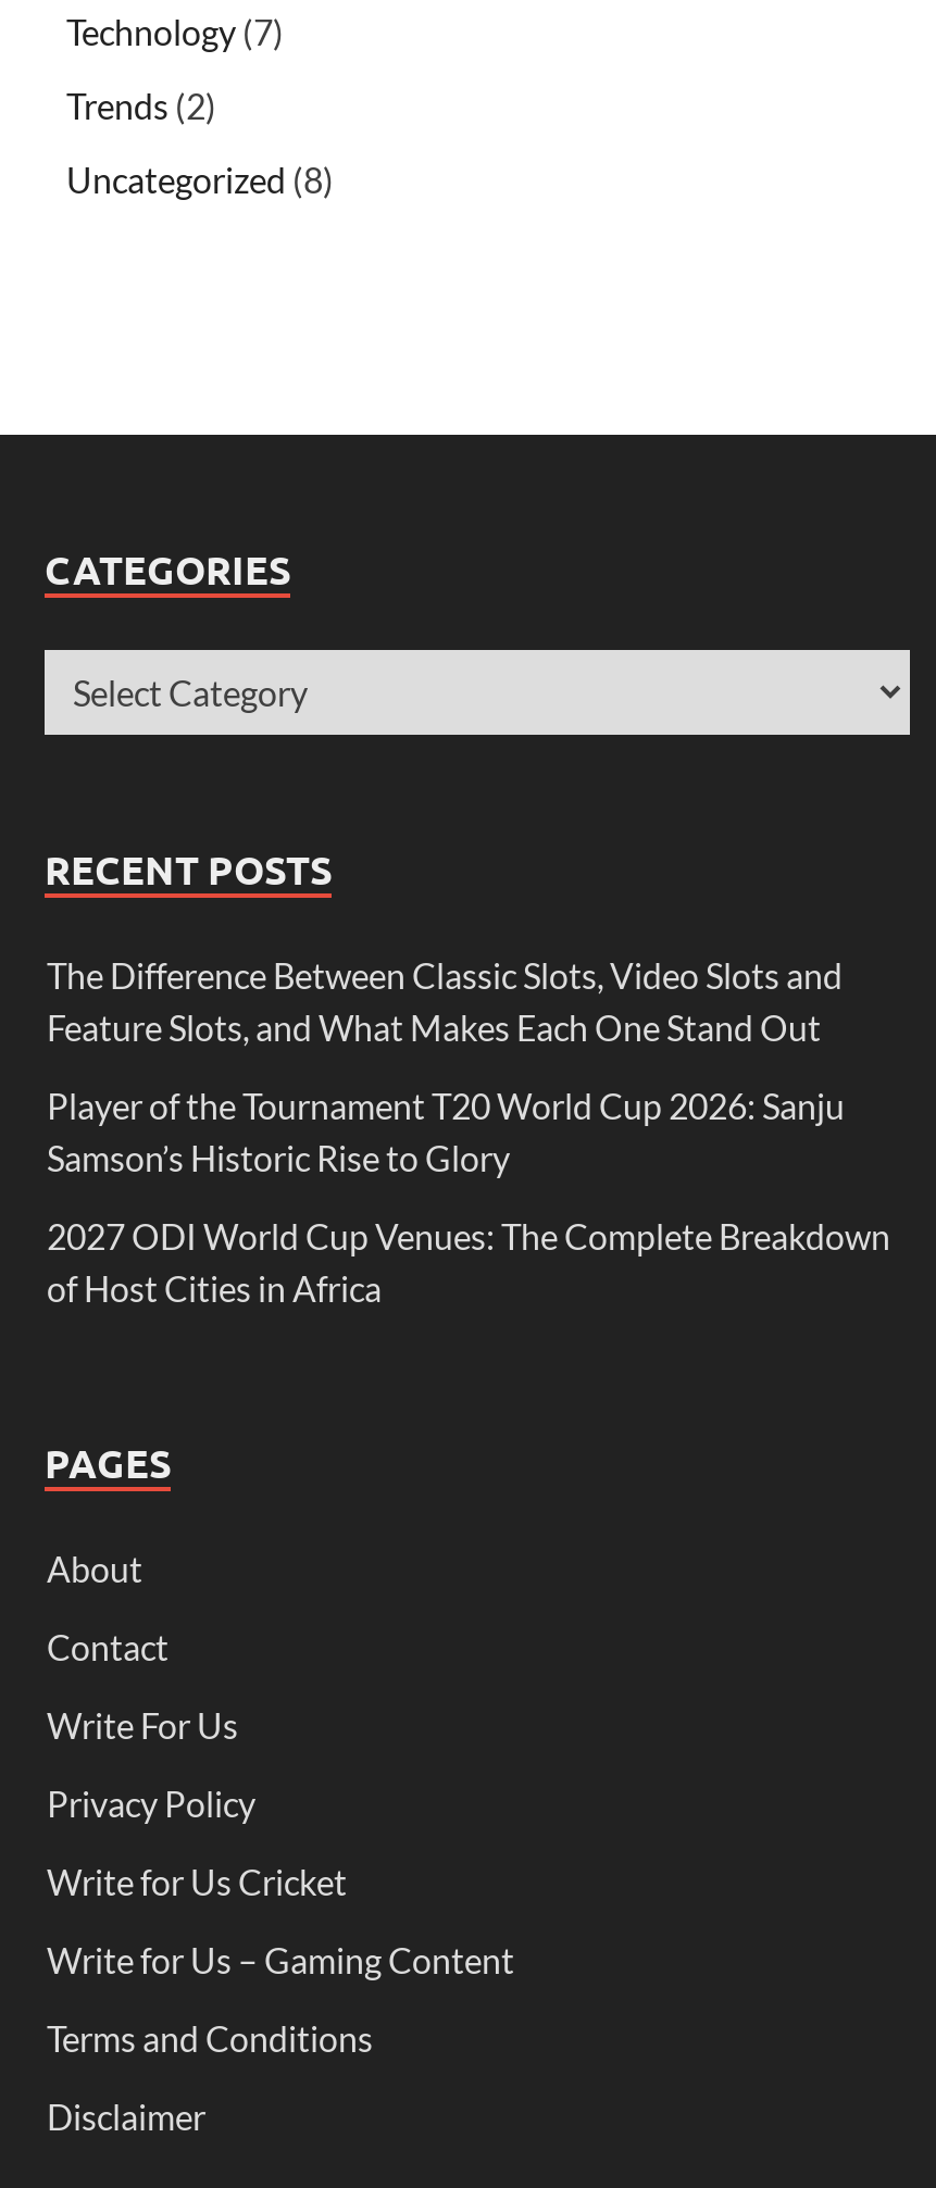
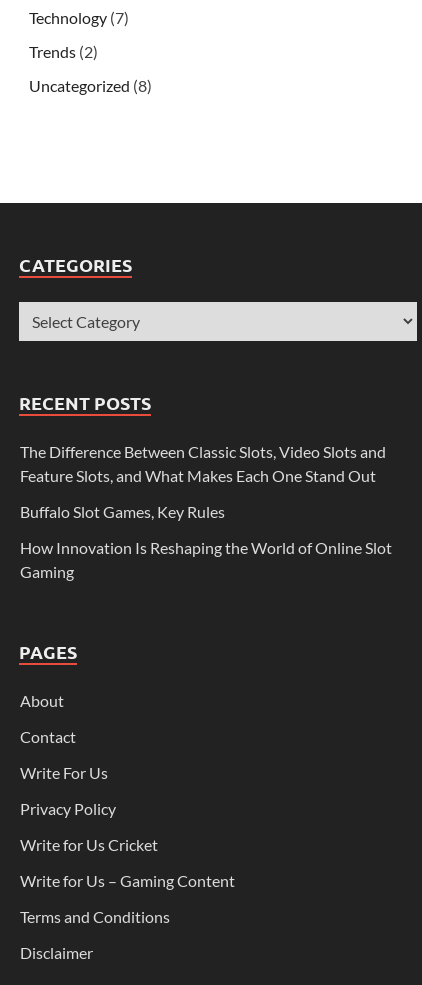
[47,1084,845,1178] Player of the Tournament T20 World Cup 2026: Sanju | Samson’s Historic Rise to Glory -> [20,502,225,521] Buffalo Slot Games, Key Rules
[47,1215,890,1308] 2027 ODI World Cup Venues: The Complete Breakdown | of Host Cities in Africa -> [20,538,392,581] How Innovation Is Reshaping the World of Online Slot | Gaming

